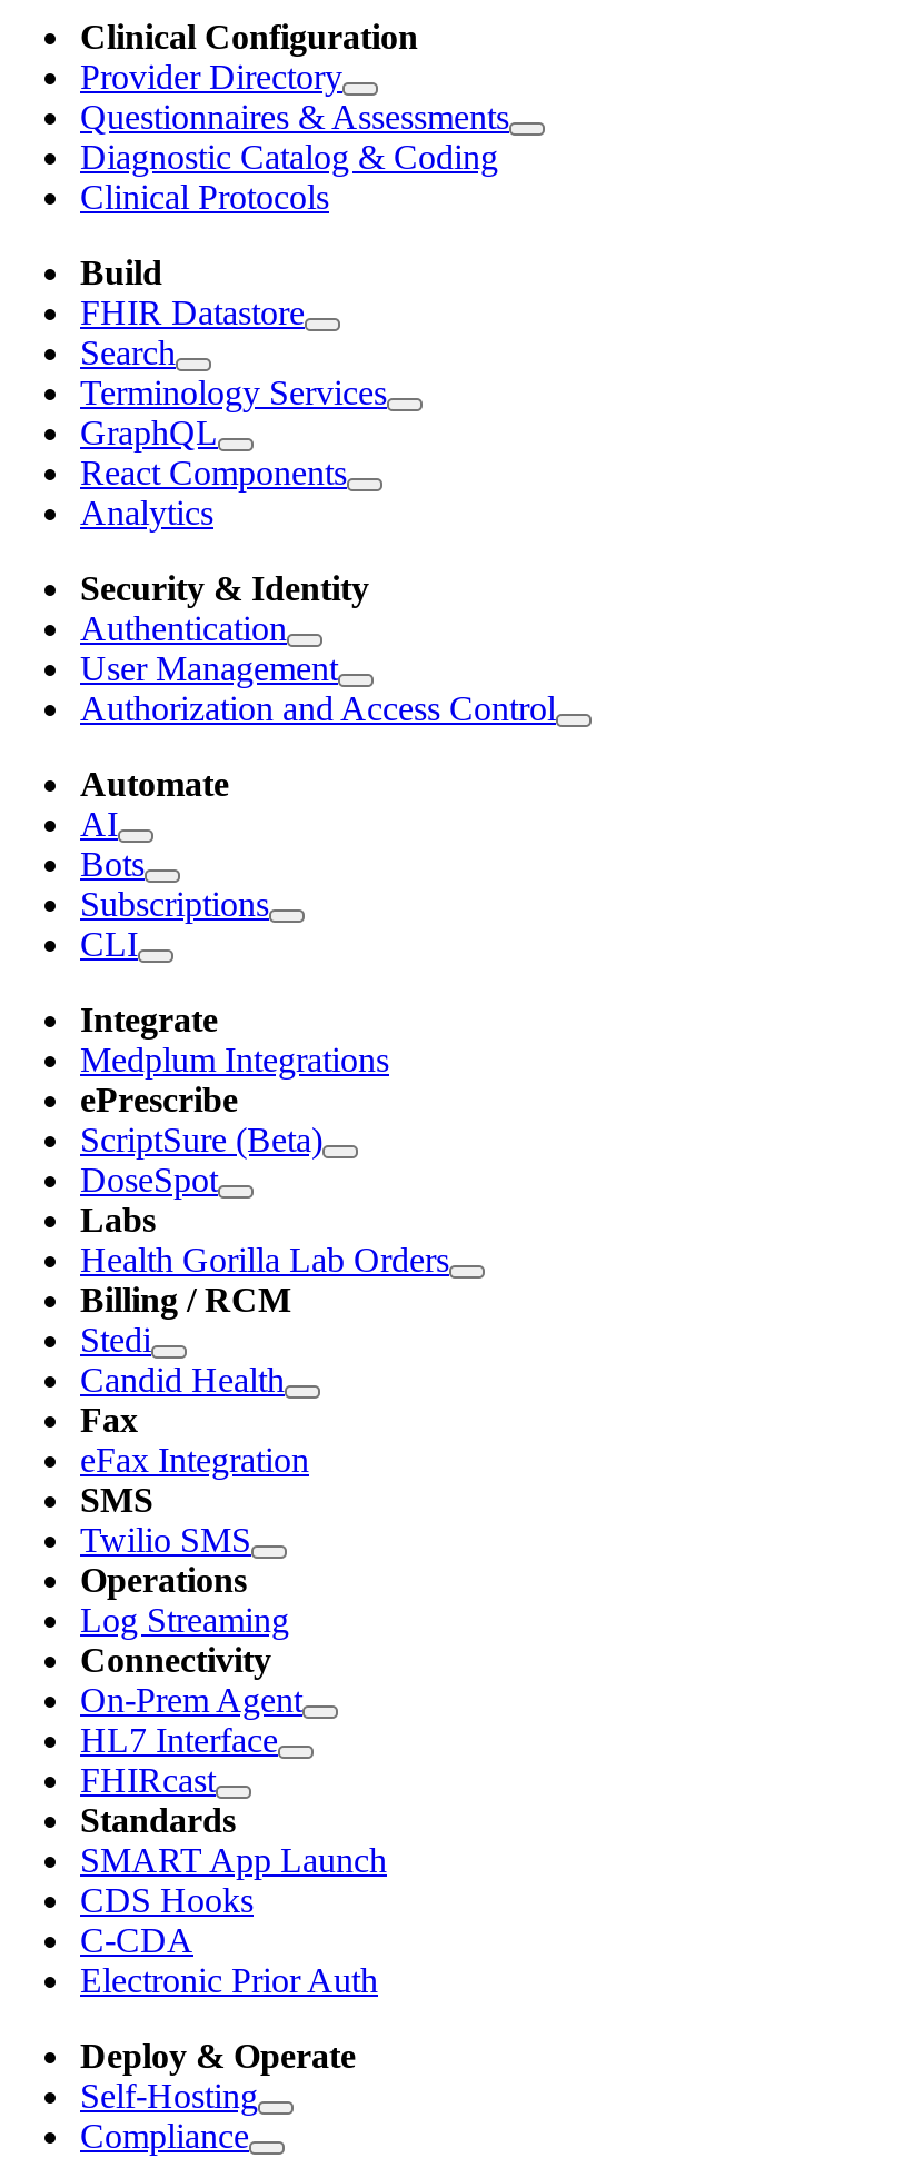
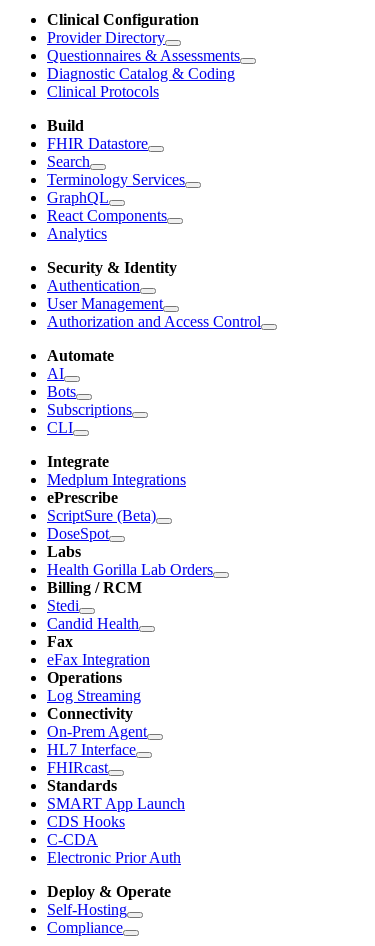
[80,1481,251,1559] SMS | Twilio SMS -> none

